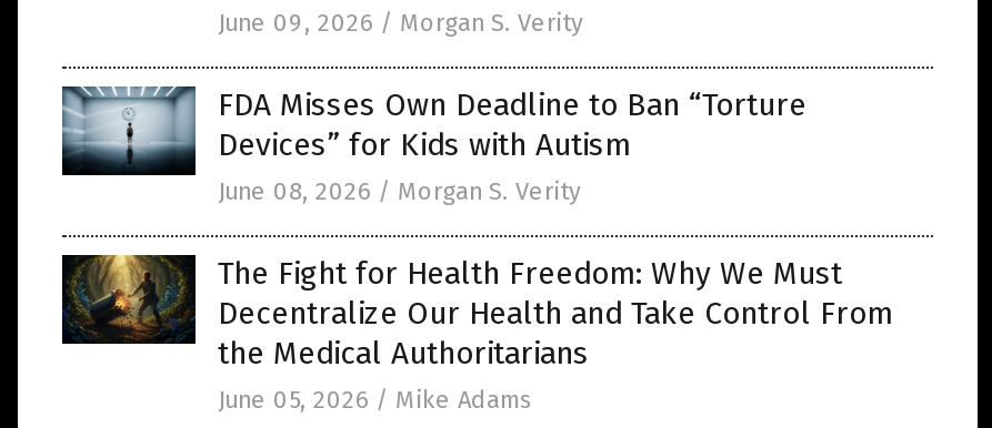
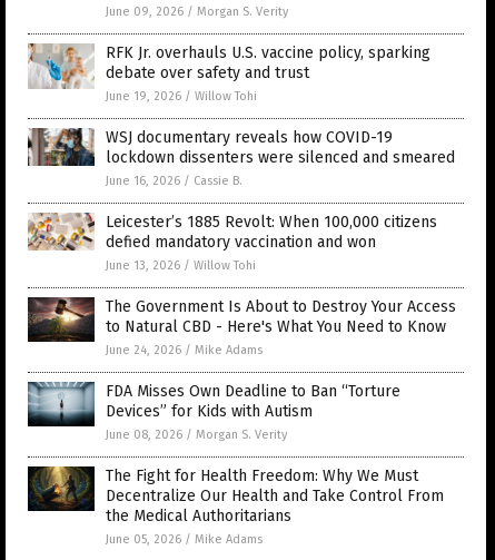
none -> [27,127,90,167] [image]
none -> [28,43,456,358] [image] | RFK Jr. overhauls U.S. vaccine policy, sparking | debate over safety and trust | June 19, 2026 / Willow Tohi | WSJ documentary reveals how COVID-19 | lockdown dissenters were silenced and smeared | June 16, 2026 / Cassie B. | Leicester’s 1885 Revolt: When 100,000 citizens | defied mandatory vaccination and won | June 13, 2026 / Willow Tohi | The Government Is About to Destroy Your Access | to Natural CBD - Here's What You Need to Know | June 24, 2026 / Mike Adams

